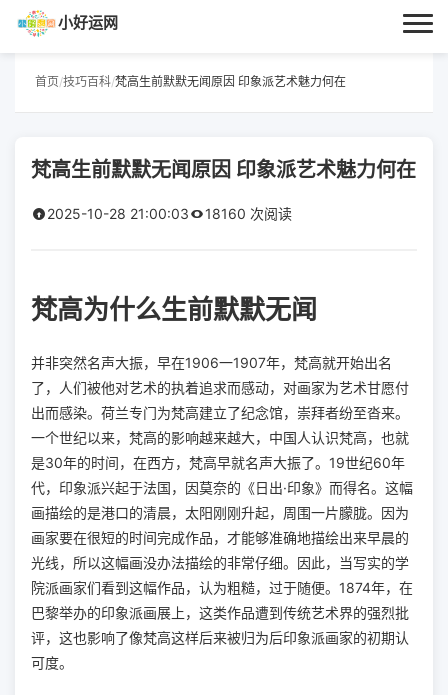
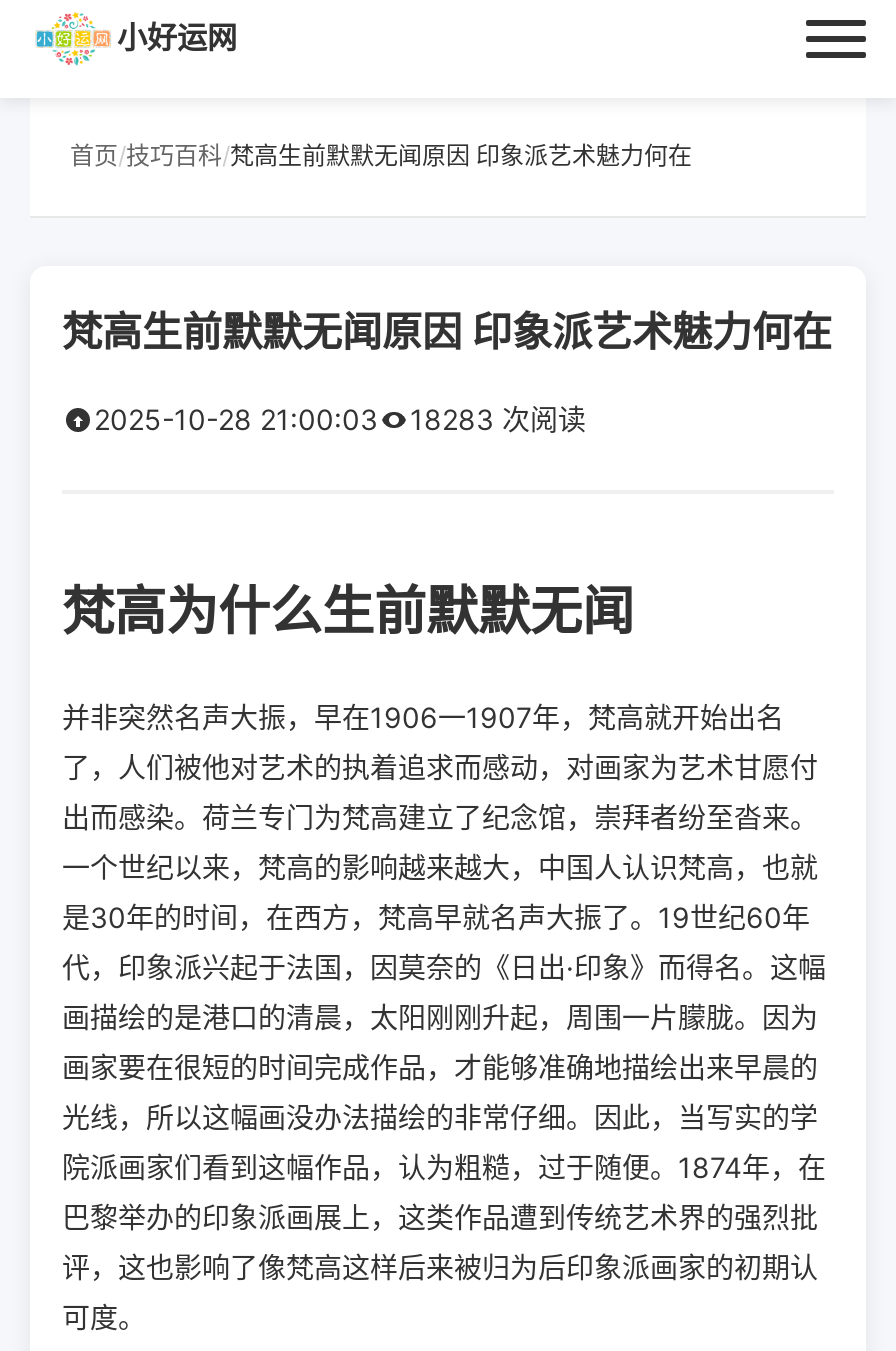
[47,207,292,221] 2025-10-28 21:00:03 18160 次阅读 -> [94,406,586,434] 2025-10-28 21:00:03 18283 次阅读

